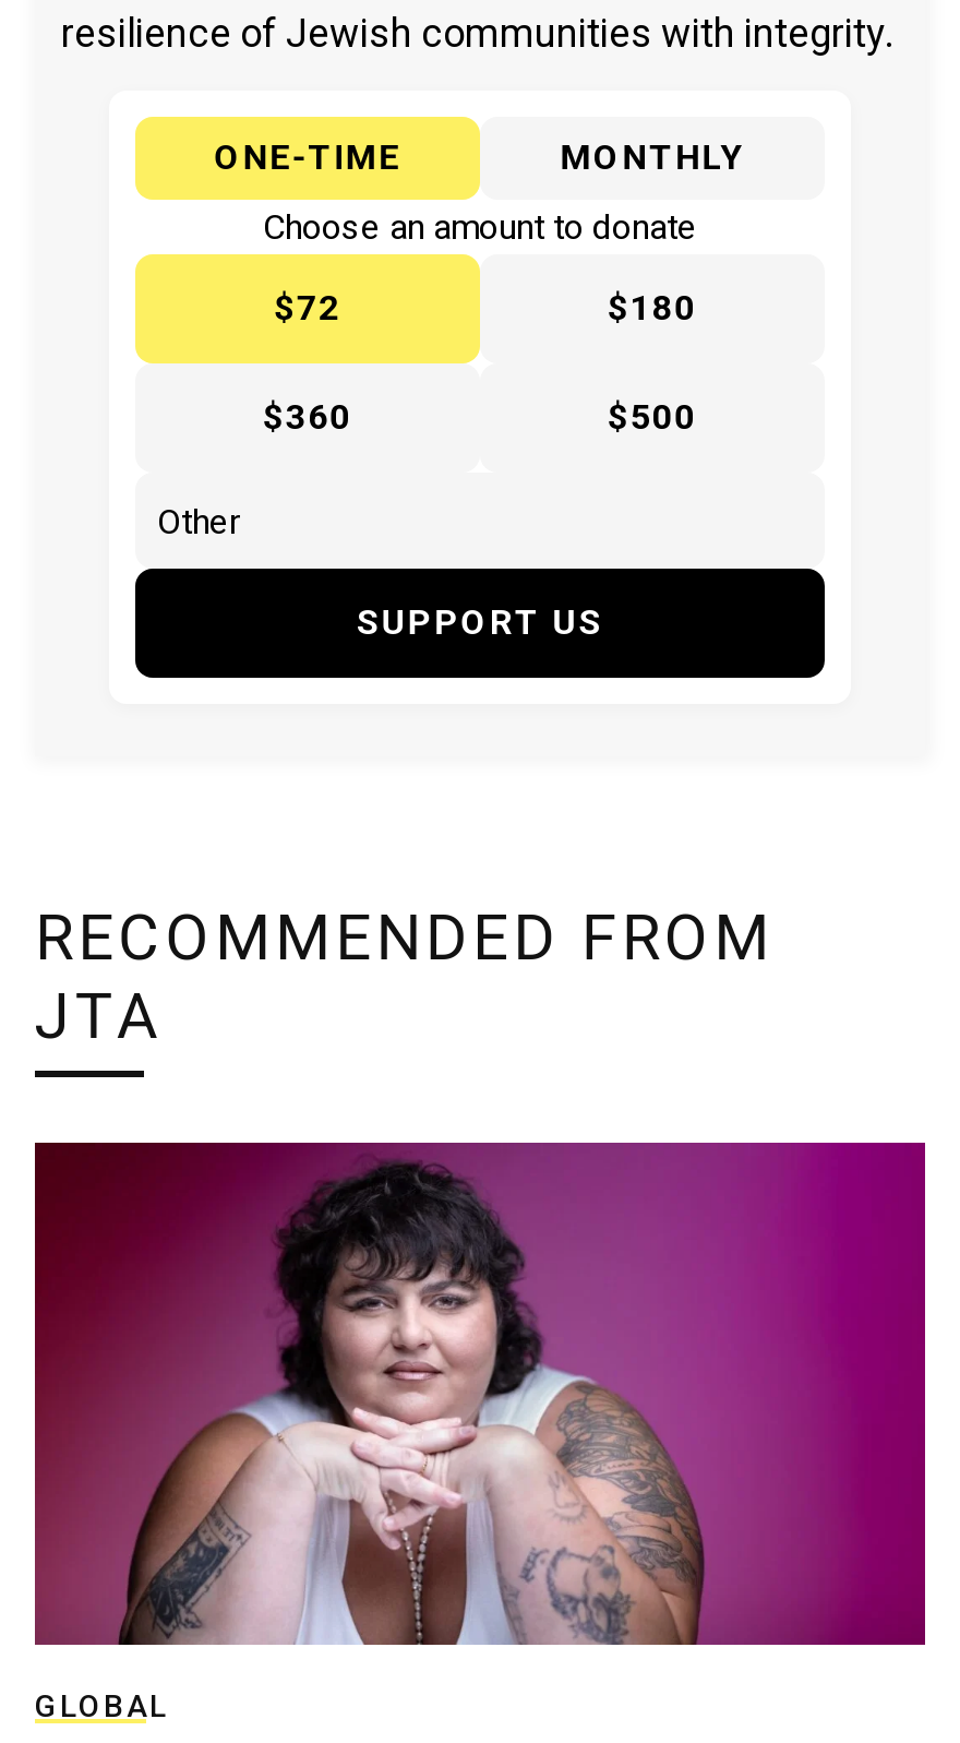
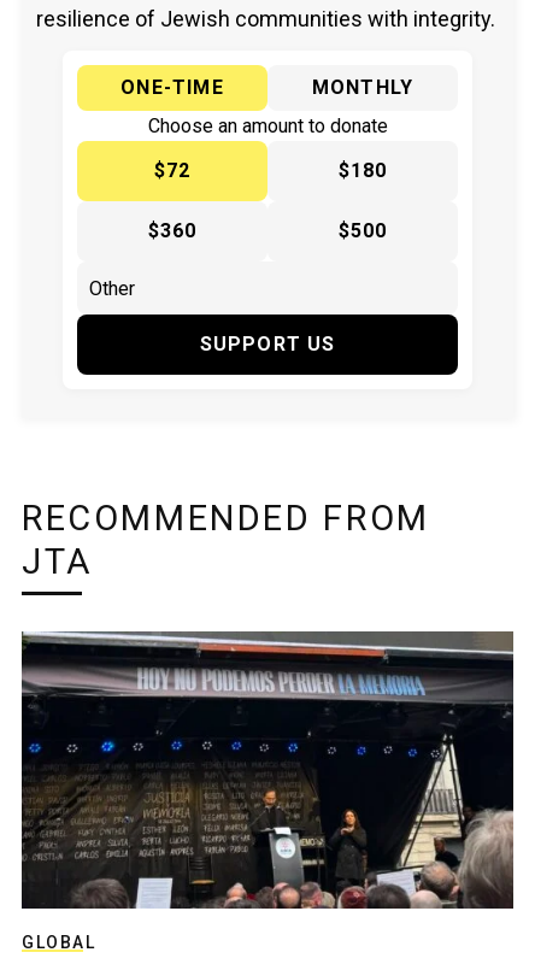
[33,1141,927,1647] [image] -> [20,630,515,910] [image]

